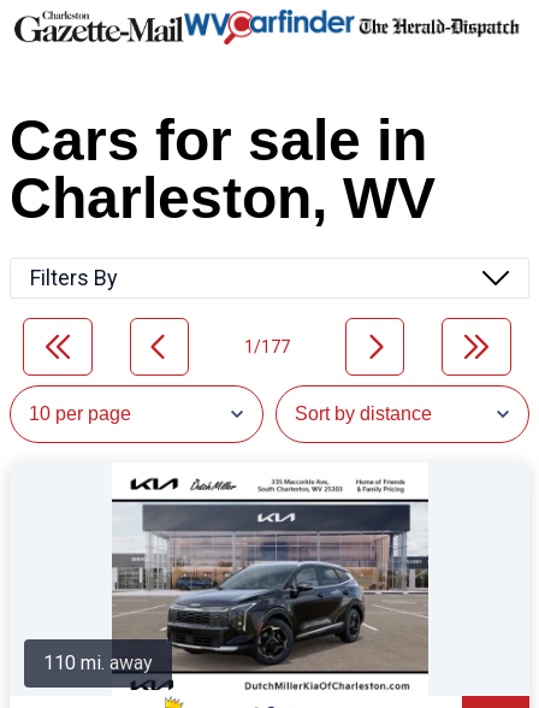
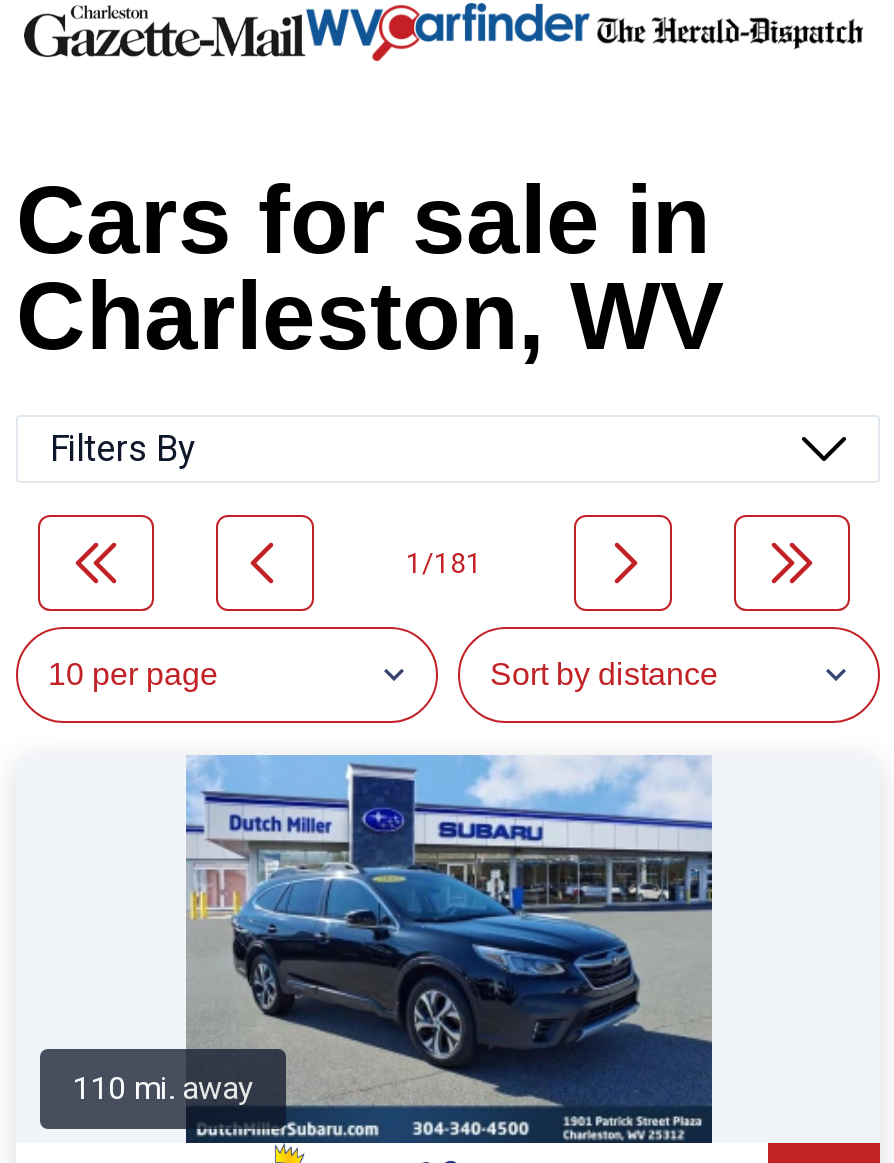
[244,337,290,356] 1/177 -> [406,546,482,578] 1/181
[111,462,430,696] [image] -> [184,753,714,1145] [image]

